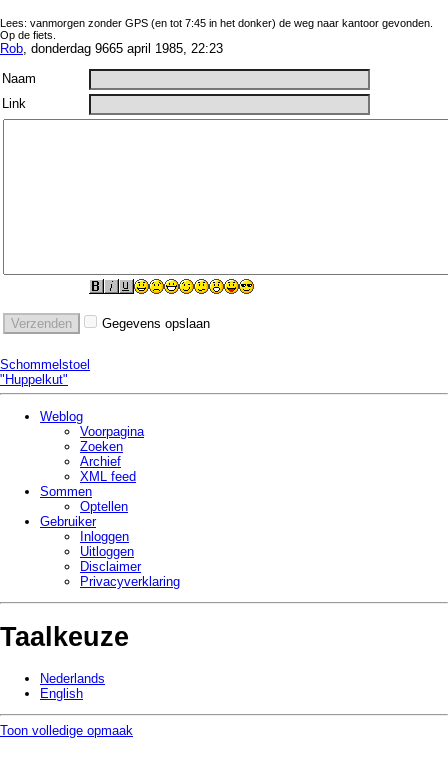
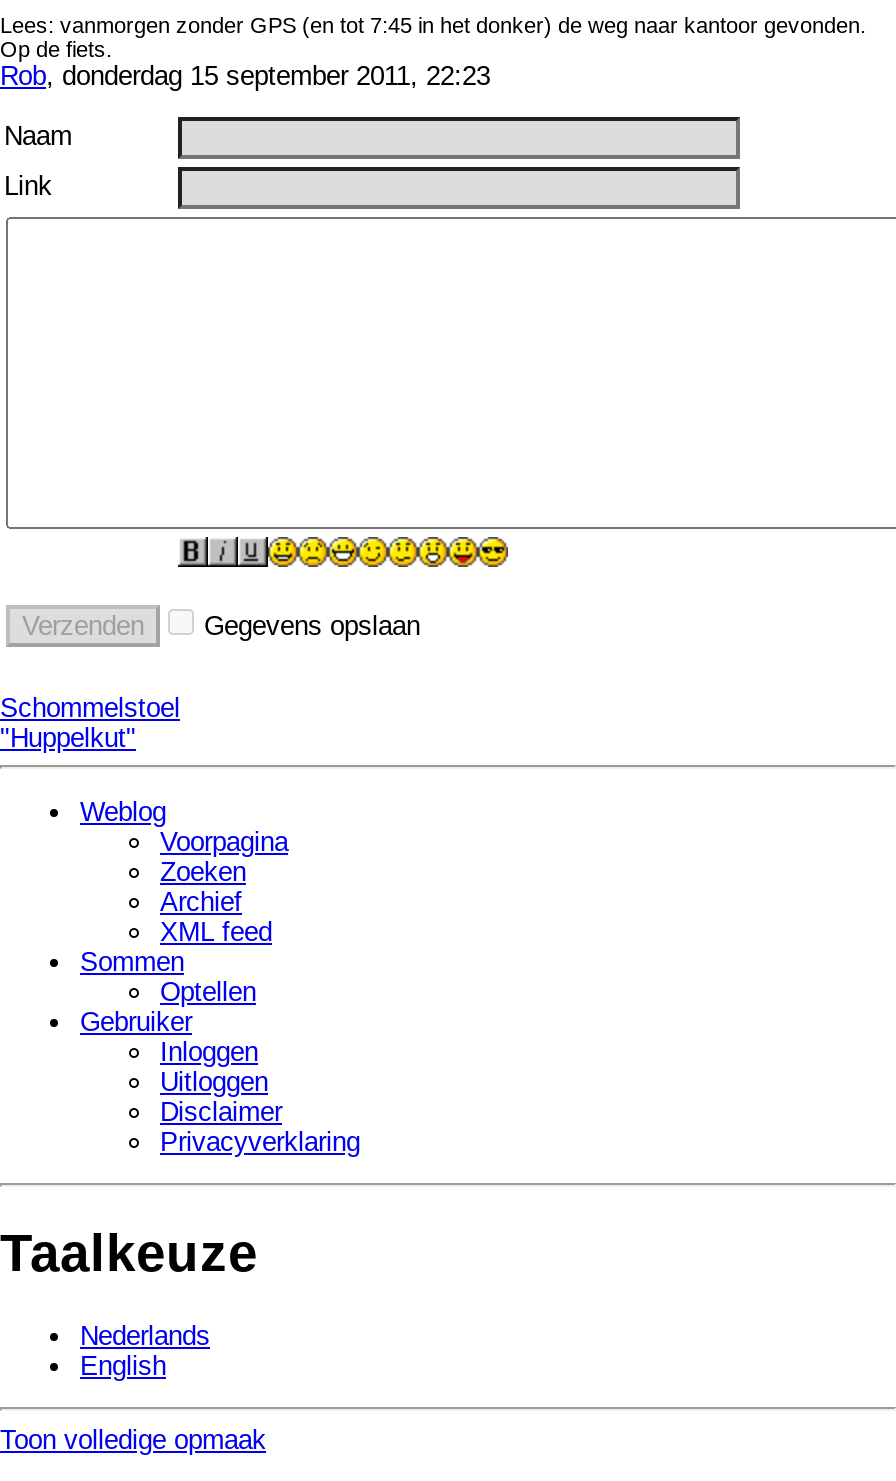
[0,41,223,56] Rob, donderdag 9665 april 1985, 22:23 -> [0,60,490,90] Rob, donderdag 15 september 2011, 22:23

